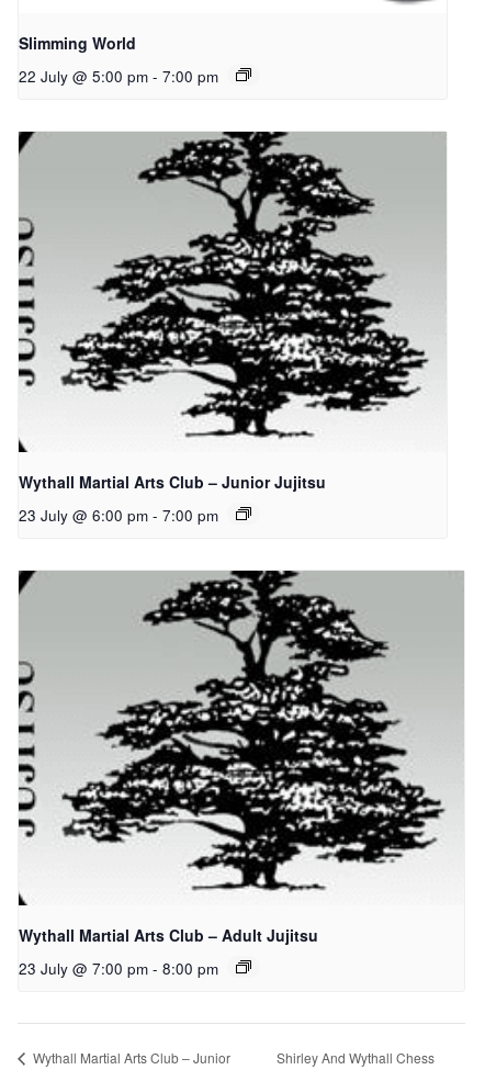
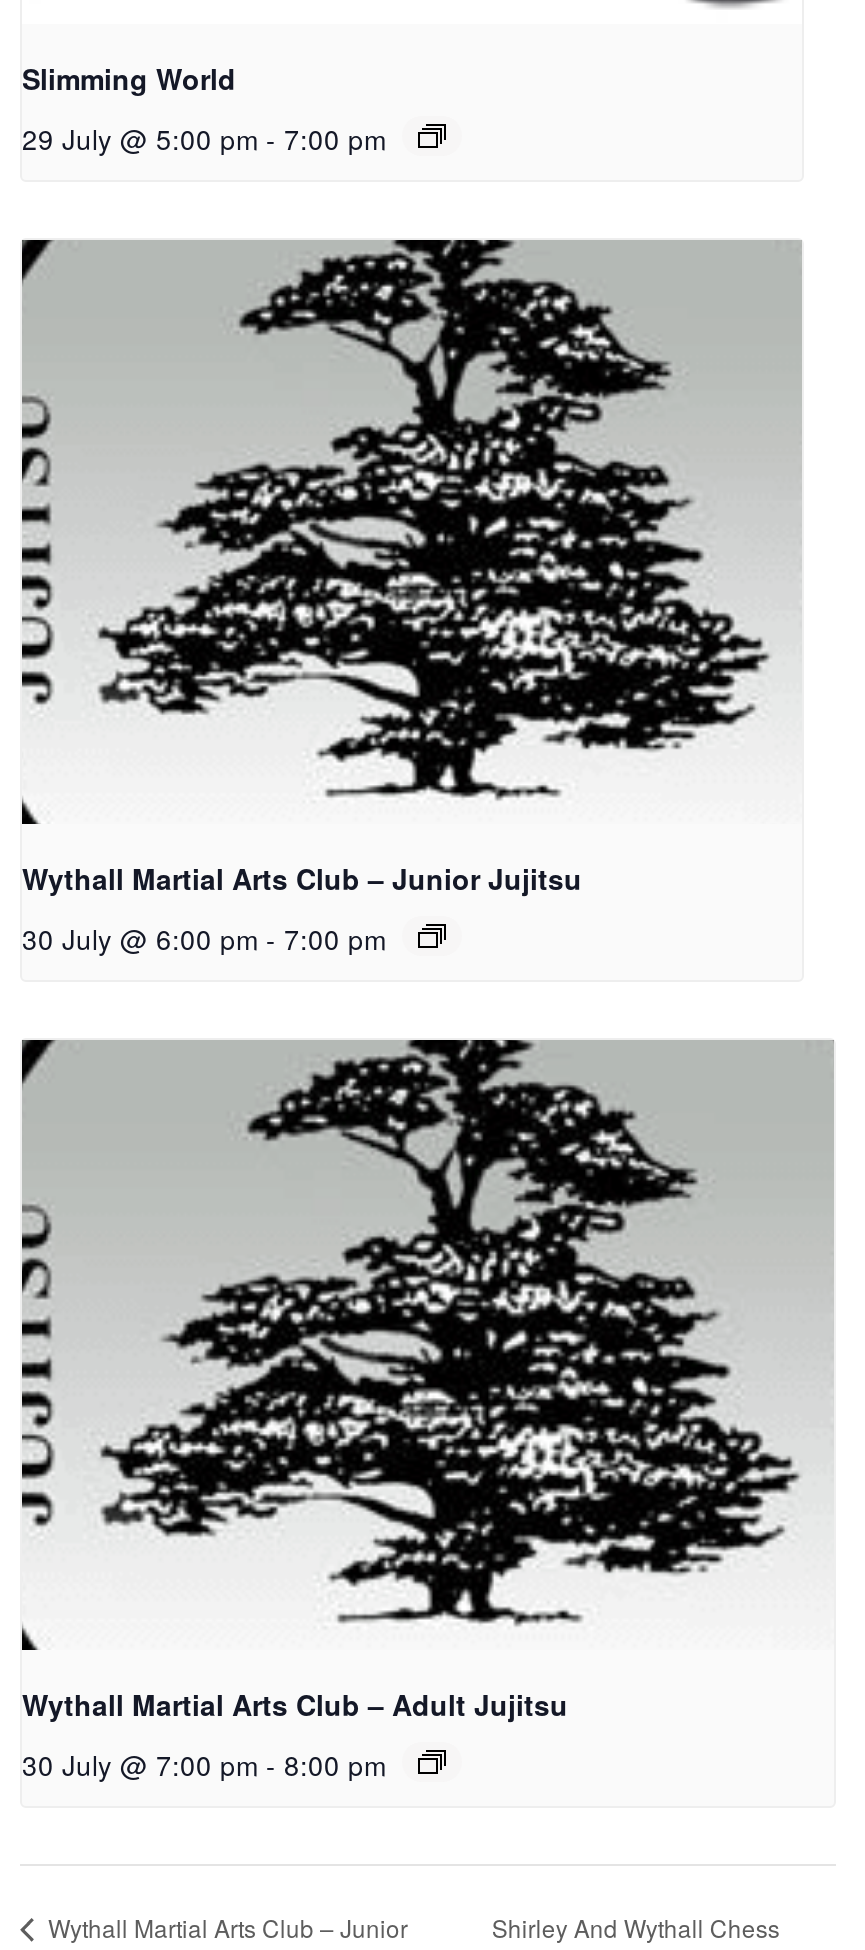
[19,66,218,87] 22 July @ 5:00 pm - 7:00 pm -> [22,120,386,158] 29 July @ 5:00 pm - 7:00 pm
[19,505,218,526] 23 July @ 6:00 pm - 7:00 pm -> [22,921,386,959] 30 July @ 6:00 pm - 7:00 pm
[19,958,218,979] 23 July @ 7:00 pm - 8:00 pm -> [22,1746,386,1784] 30 July @ 7:00 pm - 8:00 pm

